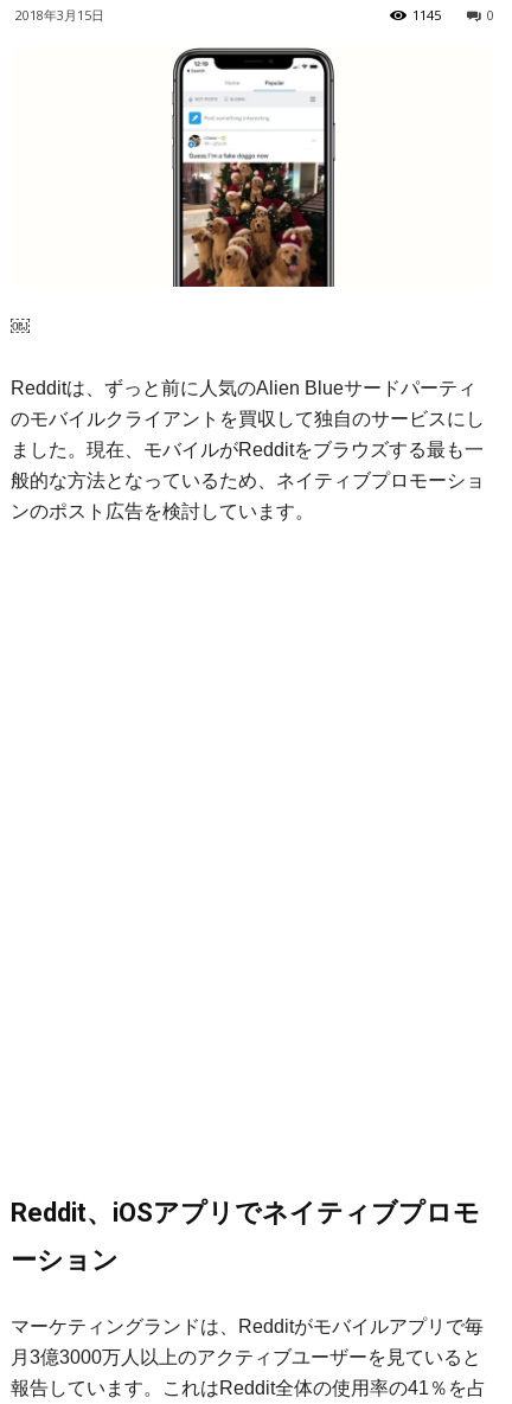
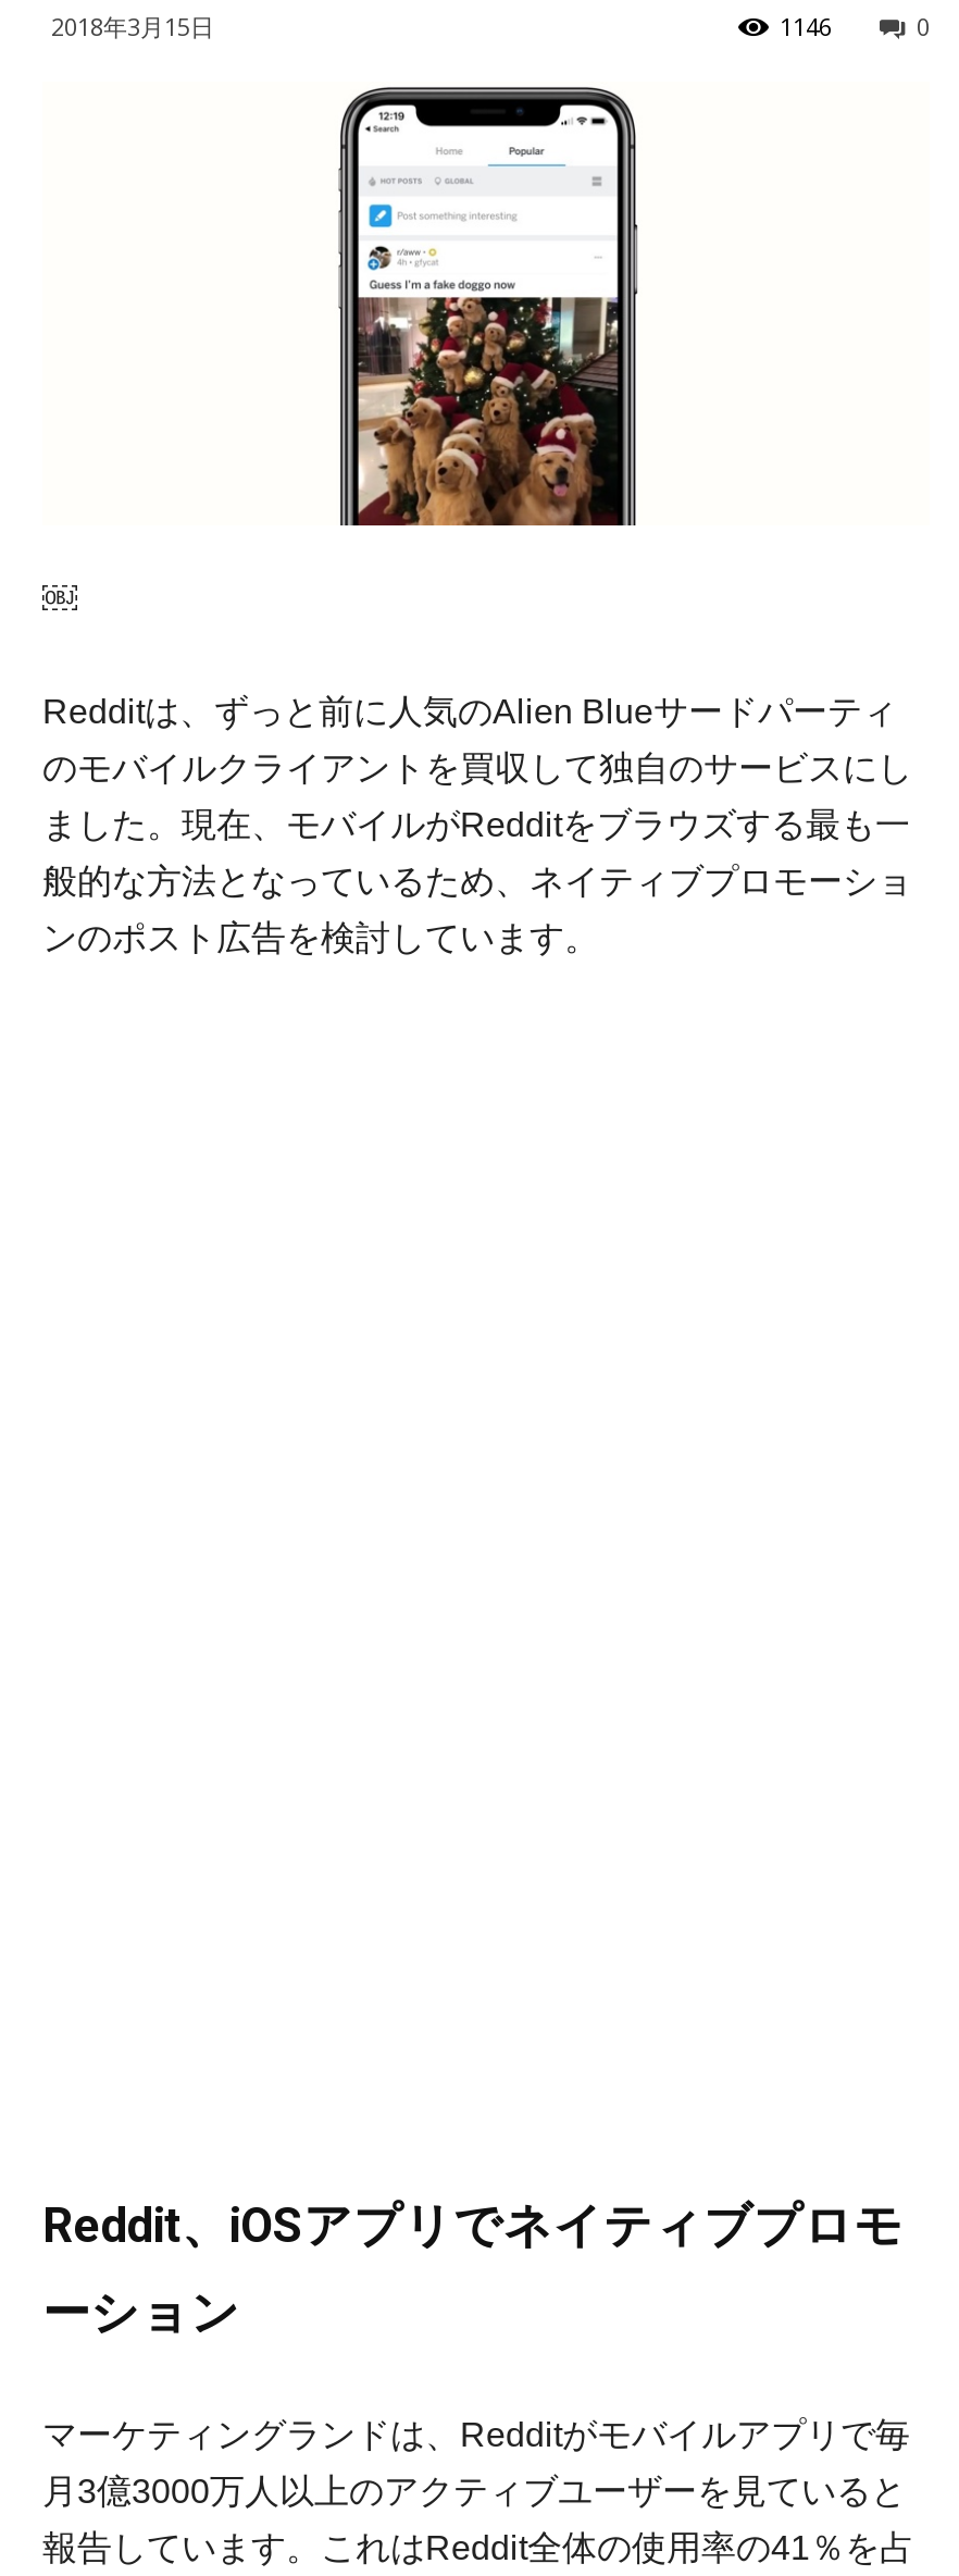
[412,6,441,24] 1145 -> [780,10,832,42] 1146

